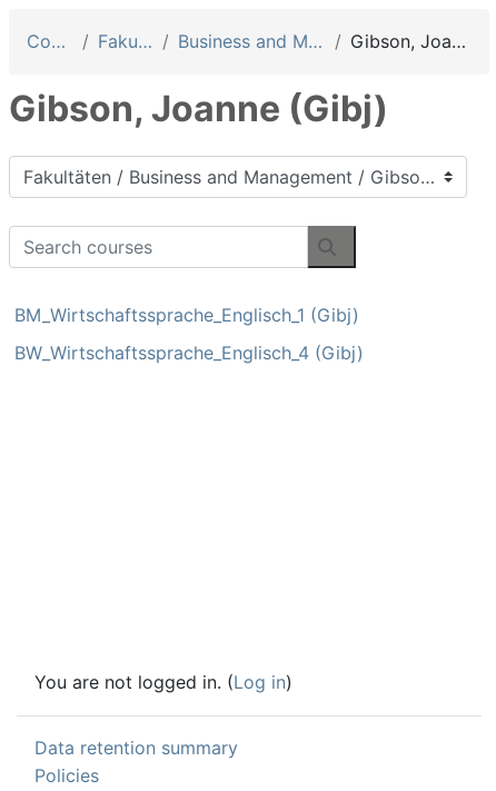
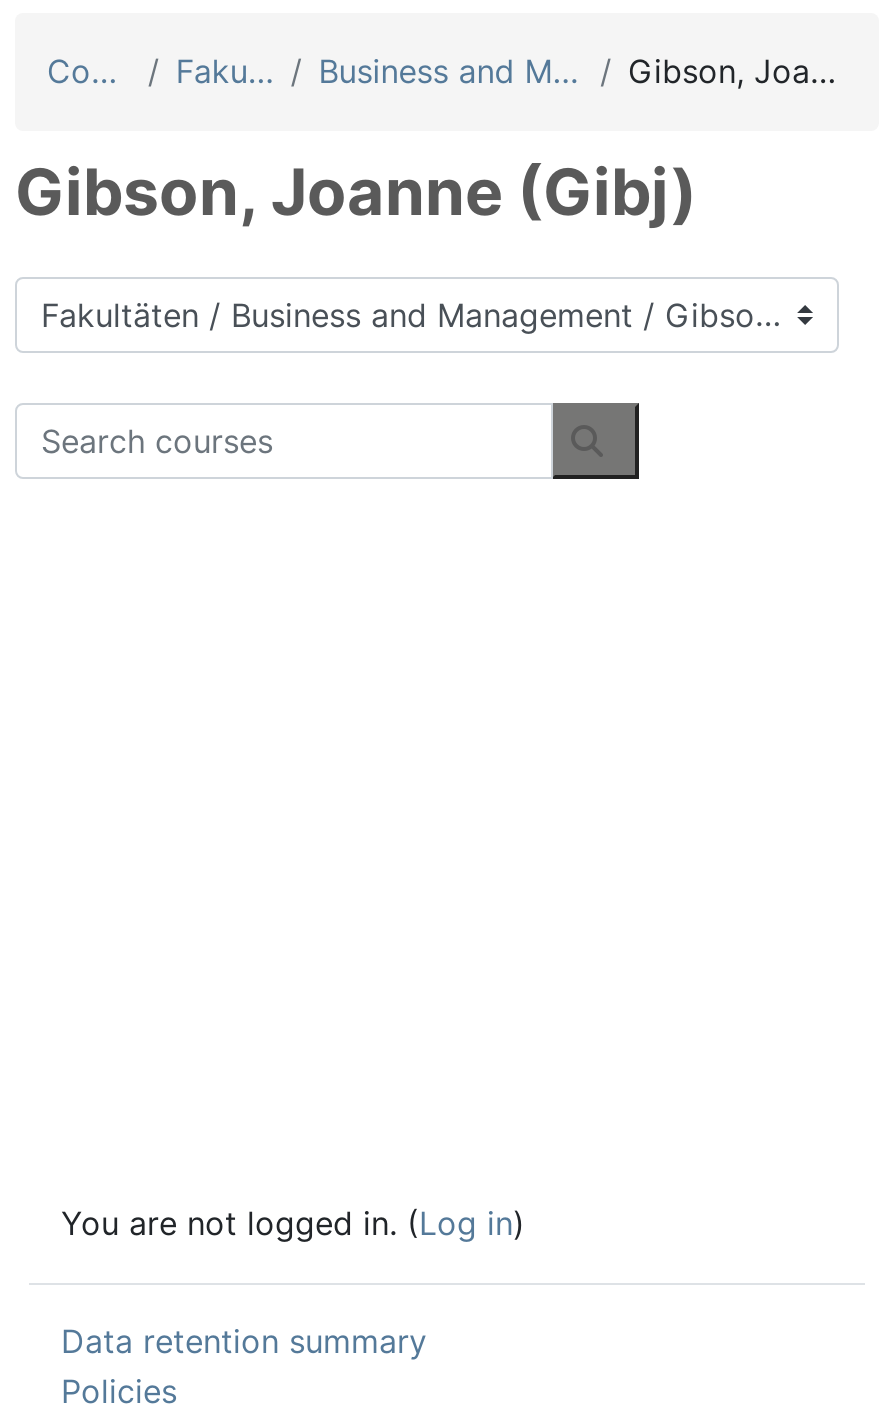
[14,303,364,363] BM_Wirtschaftssprache_Englisch_1 (Gibj) | BW_Wirtschaftssprache_Englisch_4 (Gibj) -> none

